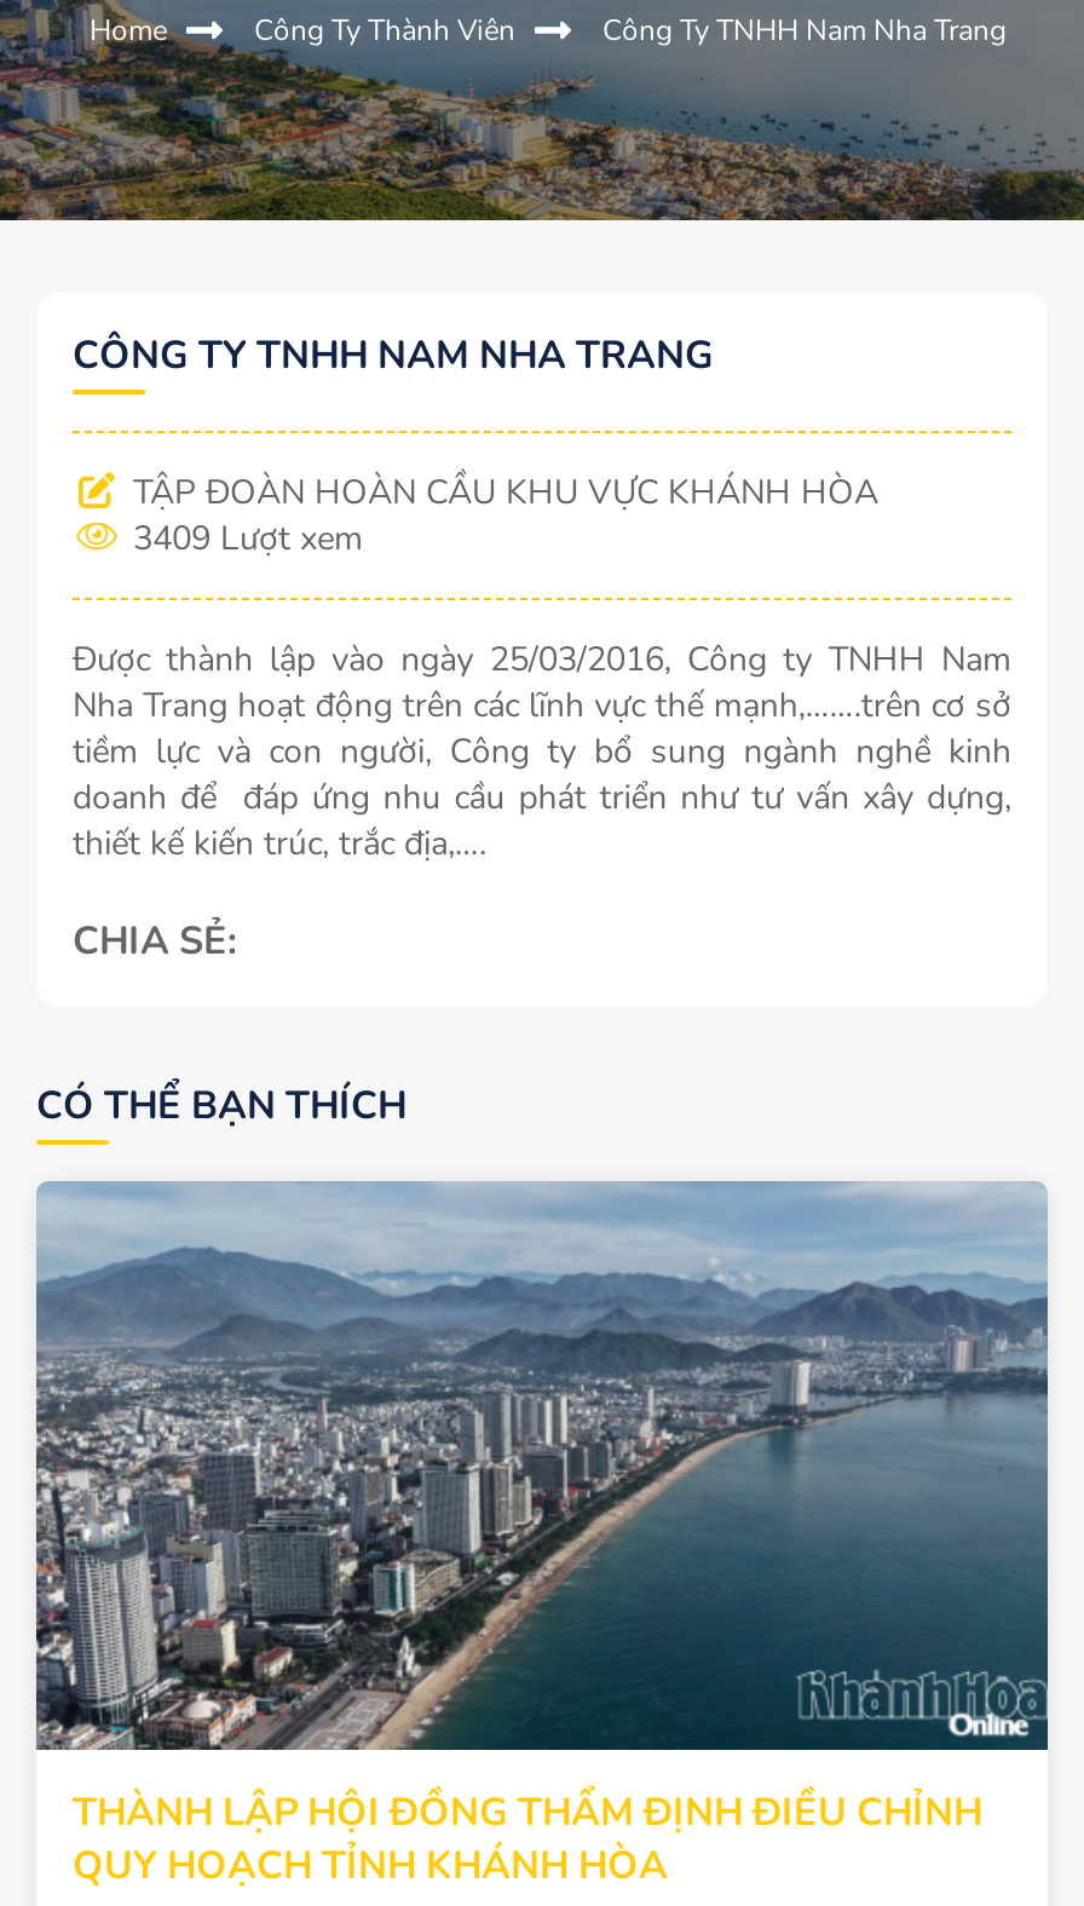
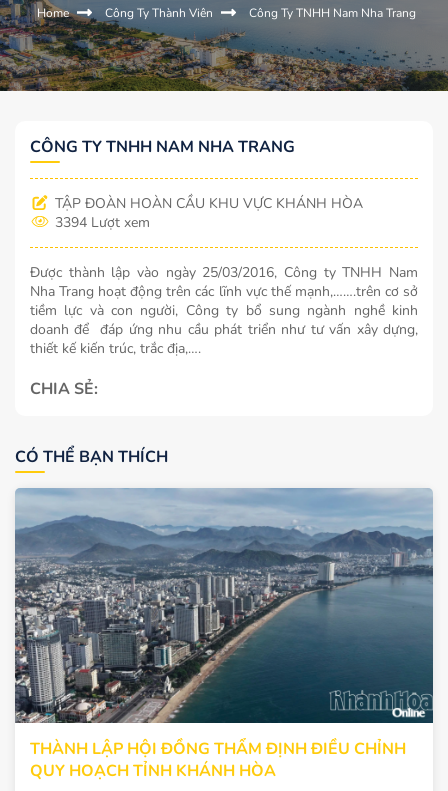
[133,516,363,562] 3409 Lượt xem -> [55,213,150,232] 3394 Lượt xem

